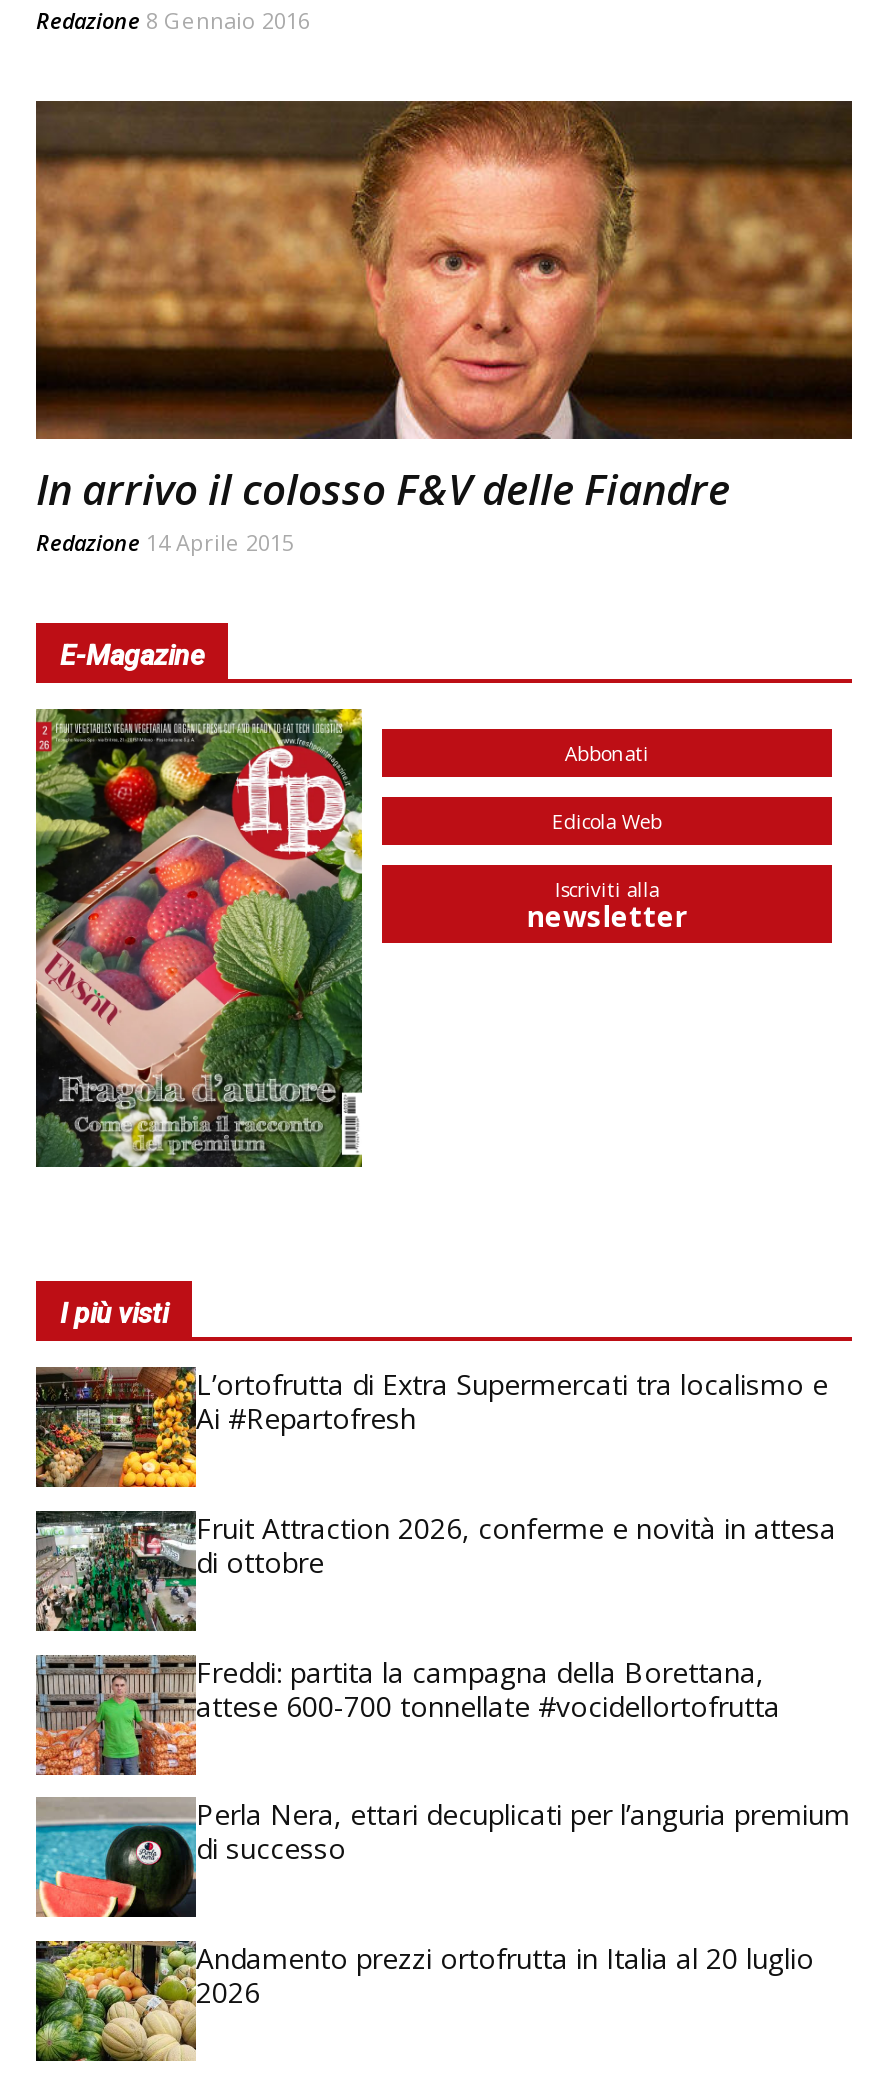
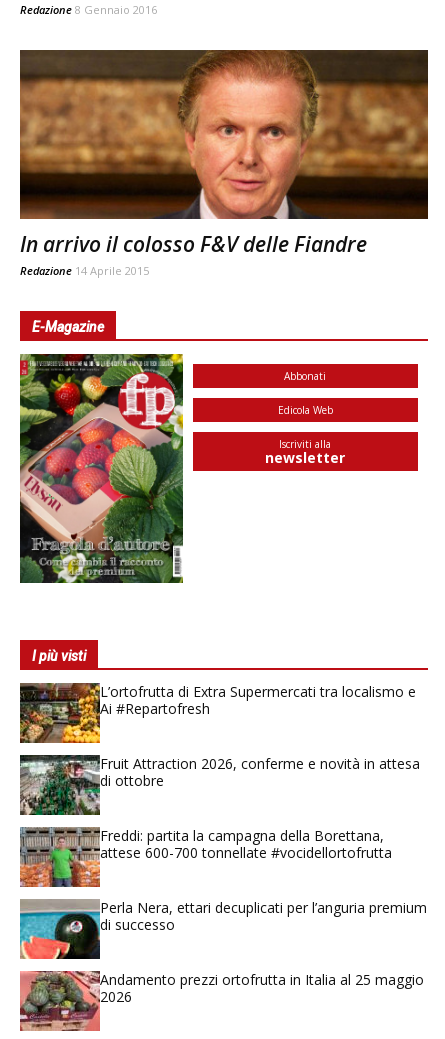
[34,1938,814,2062] [image] | Andamento prezzi ortofrutta in Italia al 20 luglio -> [19,970,424,1032] [image] | Andamento prezzi ortofrutta in Italia al 25 maggio

